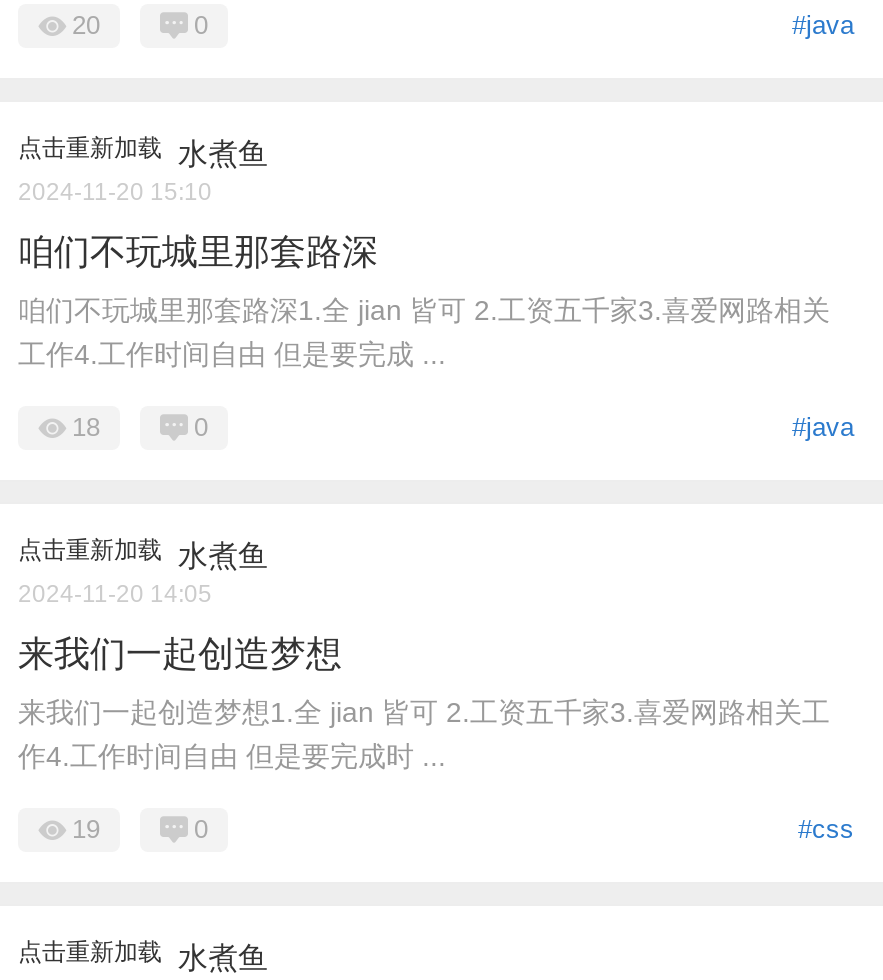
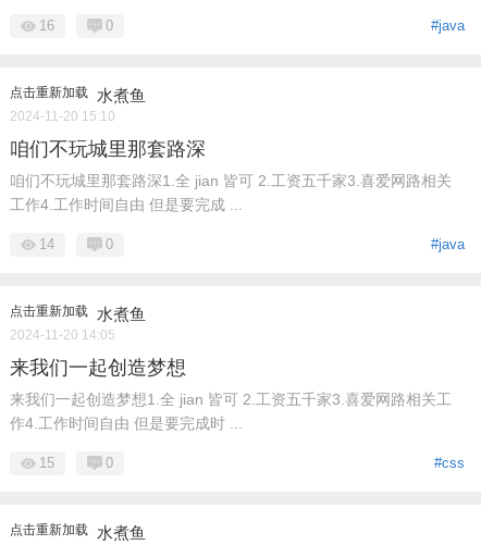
[72,10,100,40] 20 -> [39,17,54,34] 16
[72,412,100,442] 18 -> [39,236,54,252] 14
[72,814,100,844] 19 -> [39,455,54,471] 15

